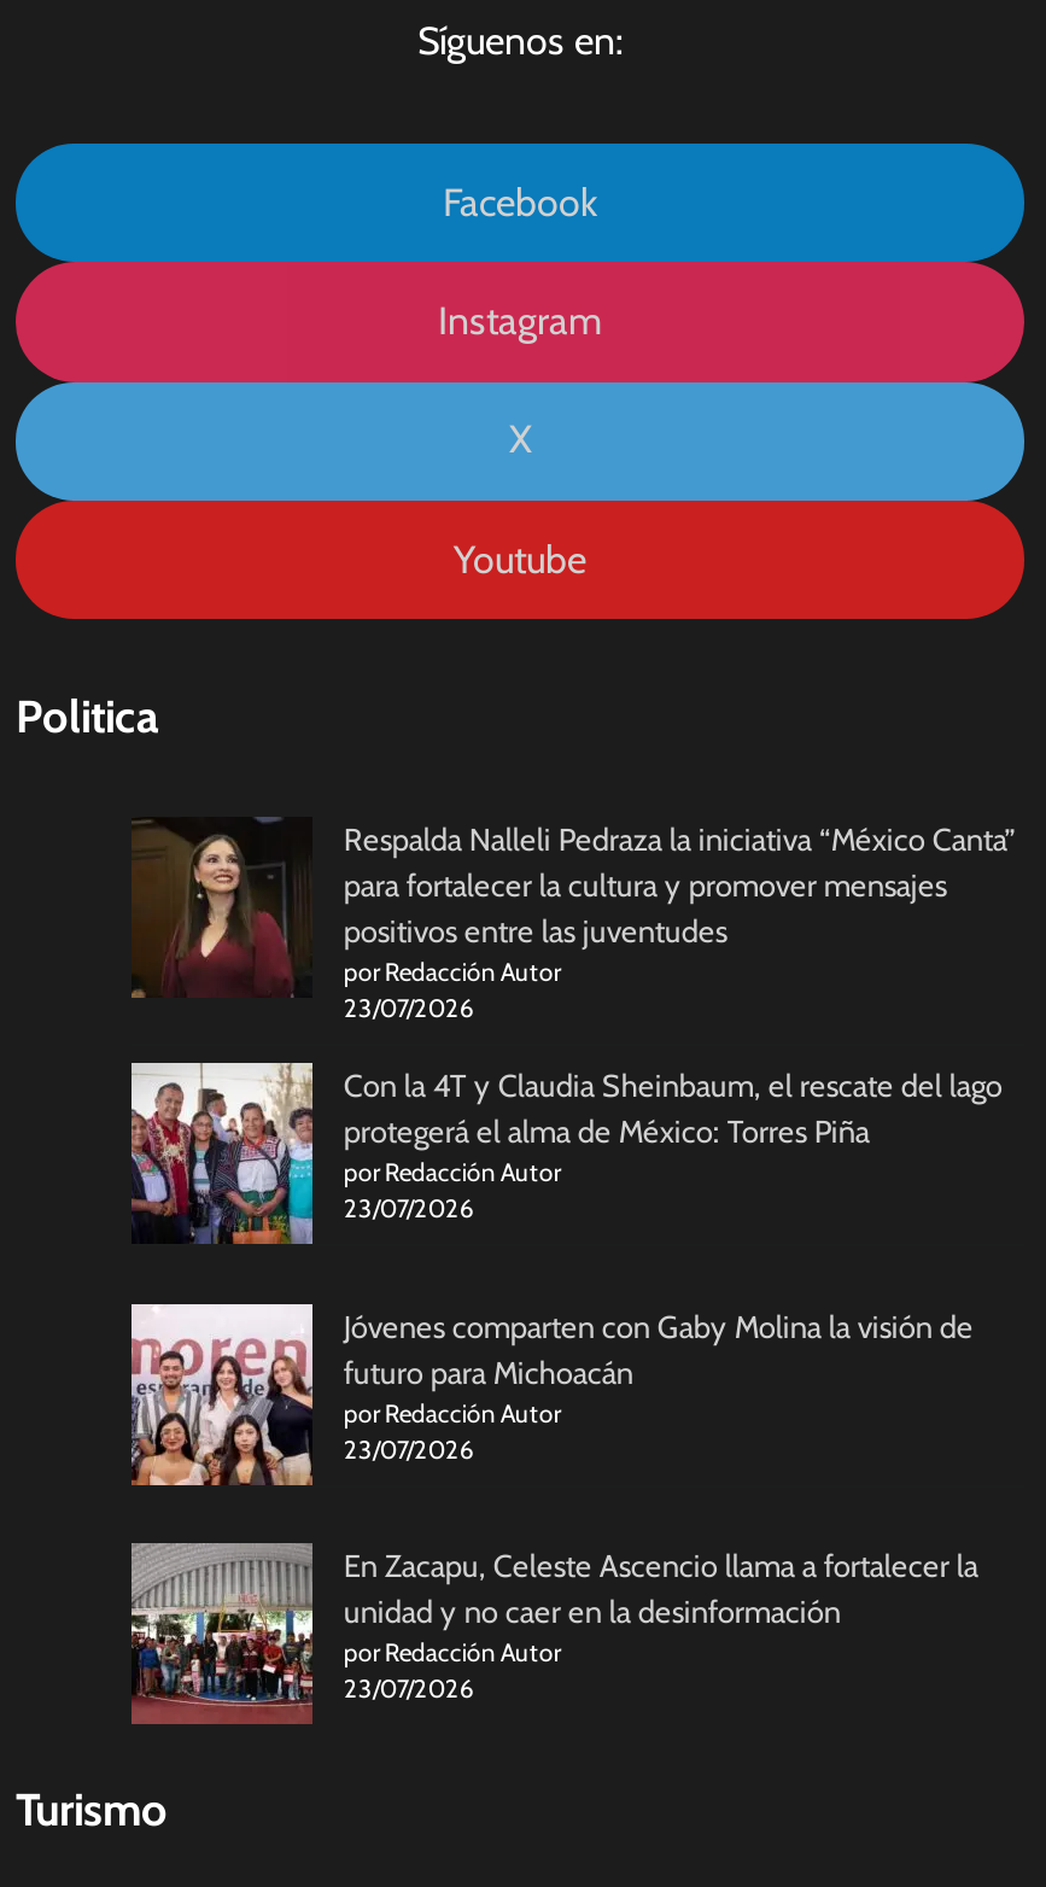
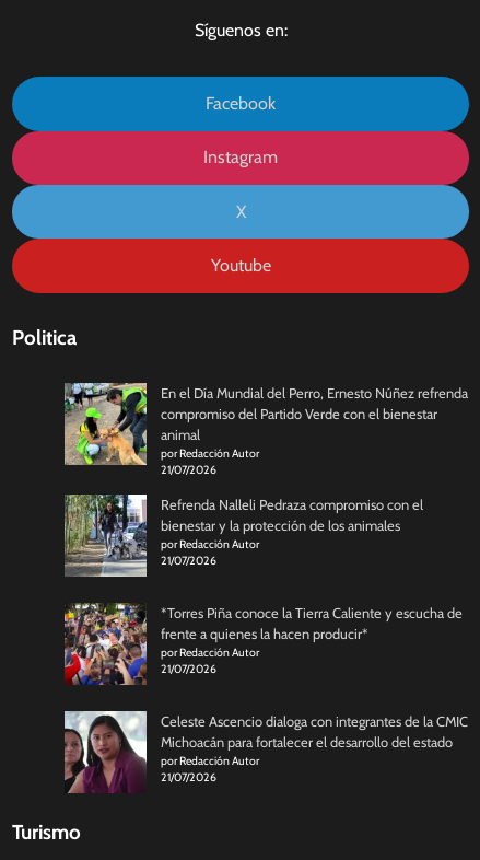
[132,817,1017,1000] [image] | Respalda Nalleli Pedraza la iniciativa “México Canta” | para fortalecer la cultura y promover mensajes | positivos entre las juventudes -> [63,382,468,466] [image] | En el Día Mundial del Perro, Ernesto Núñez refrenda | compromiso del Partido Verde con el bienestar | animal
[344,994,474,1026] 23/07/2026 -> [161,462,216,477] 21/07/2026
[129,1061,1002,1246] [image] | Con la 4T y Claudia Sheinbaum, el rescate del lago | protegerá el alma de México: Torres Piña -> [63,493,423,578] [image] | Refrenda Nalleli Pedraza compromiso con el | bienestar y la protección de los animales
[344,1195,474,1226] 23/07/2026 -> [161,553,216,567] 21/07/2026
[129,1302,973,1488] [image] | Jóvenes comparten con Gaby Molina la visión de | futuro para Michoacán -> [63,603,462,686] [image] | *Torres Piña conoce la Tierra Caliente y escucha de | frente a quienes la hacen producir*
[344,1435,474,1466] 23/07/2026 -> [161,662,216,676] 21/07/2026
[129,1541,978,1727] [image] | En Zacapu, Celeste Ascencio llama a fortalecer la | unidad y no caer en la desinformación -> [63,710,468,793] [image] | Celeste Ascencio dialoga con integrantes de la CMIC | Michoacán para fortalecer el desarrollo del estado
[344,1674,474,1706] 23/07/2026 -> [161,771,216,785] 21/07/2026

